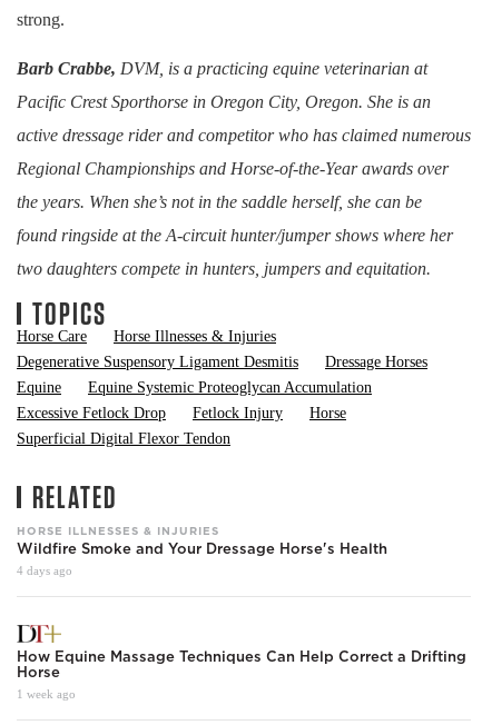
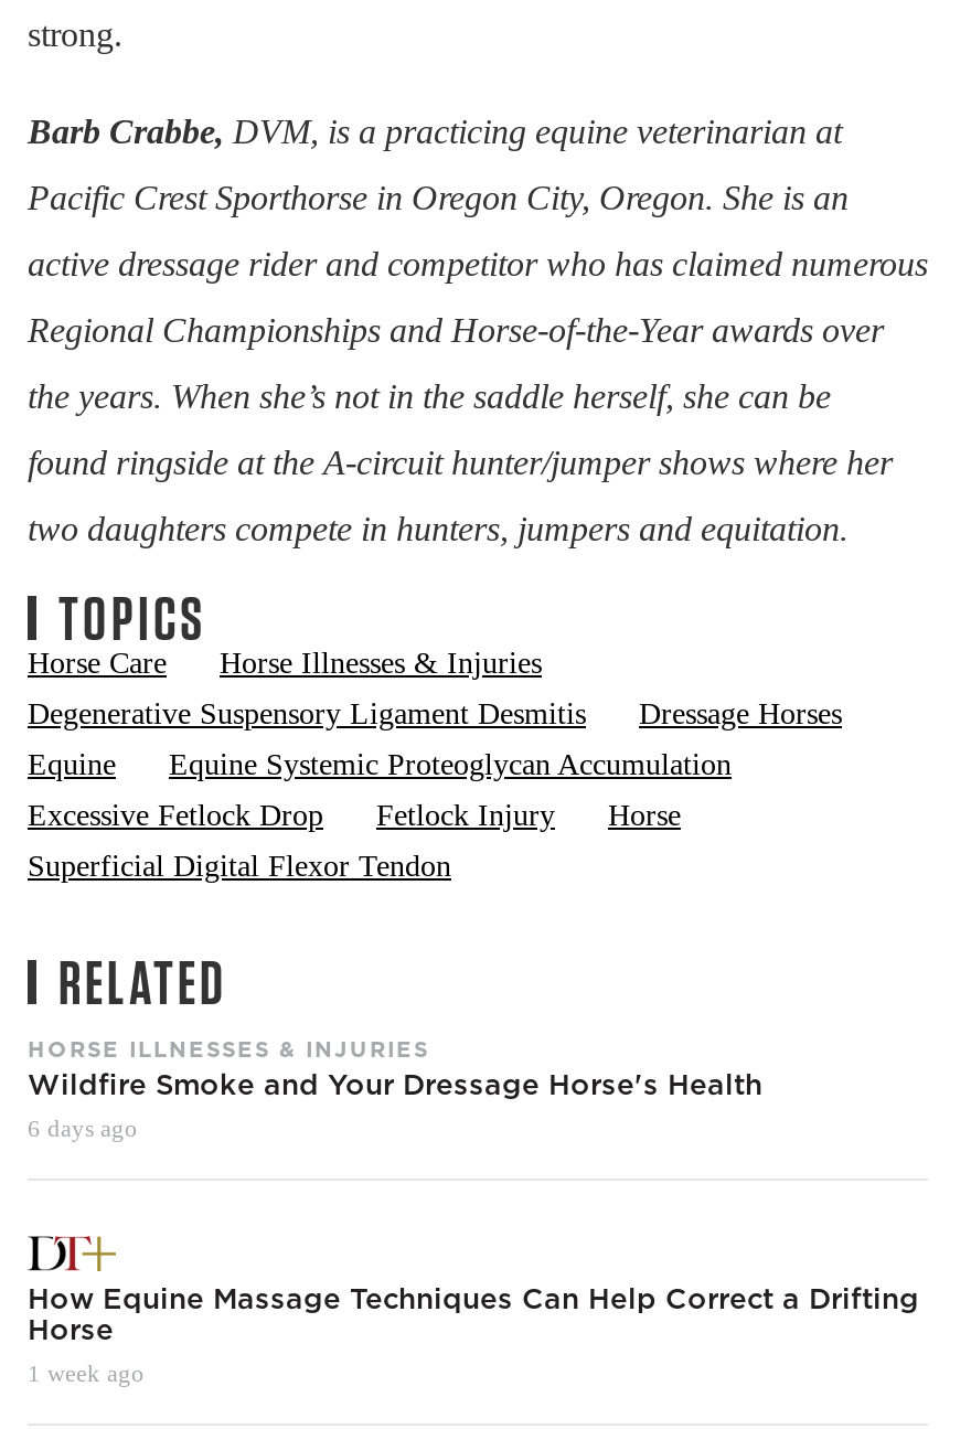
[17,563,72,577] 4 days ago -> [28,1113,138,1140] 6 days ago

